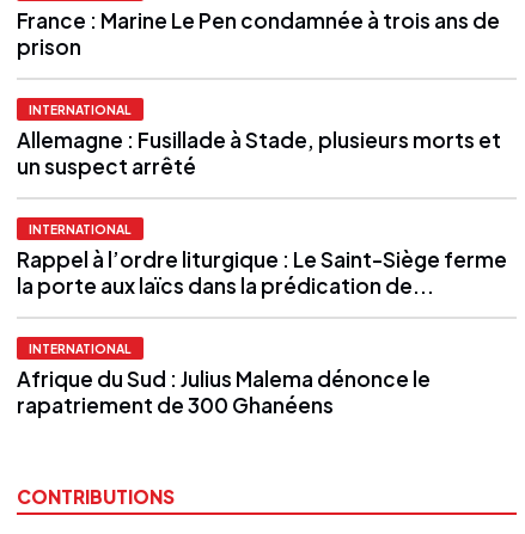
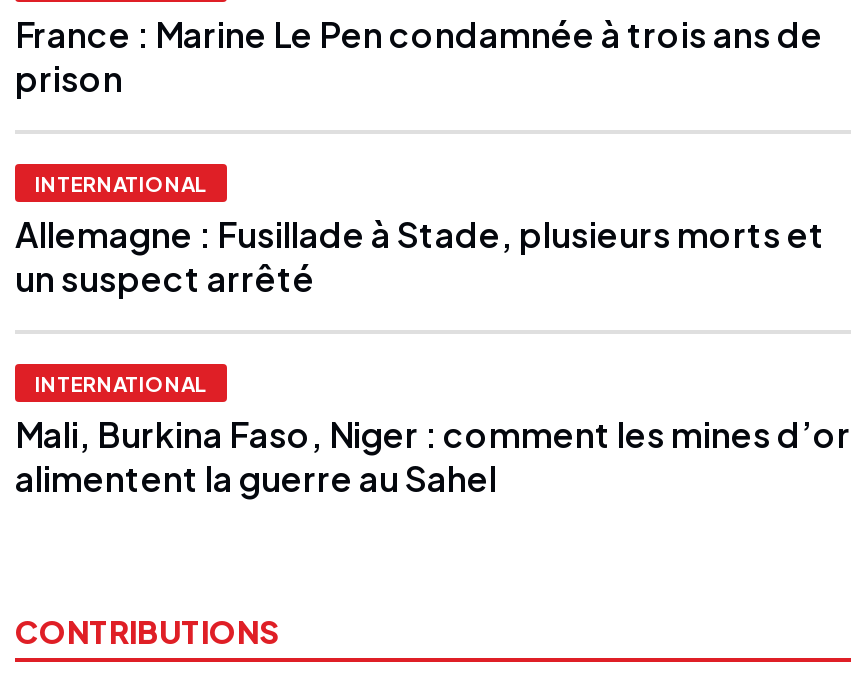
[17,246,507,418] Rappel à l’ordre liturgique : Le Saint-Siège ferme | la porte aux laïcs dans la prédication de... | INTERNATIONAL | Afrique du Sud : Julius Malema dénonce le | rapatriement de 300 Ghanéens -> [15,412,851,500] Mali, Burkina Faso, Niger : comment les mines d’or | alimentent la guerre au Sahel

